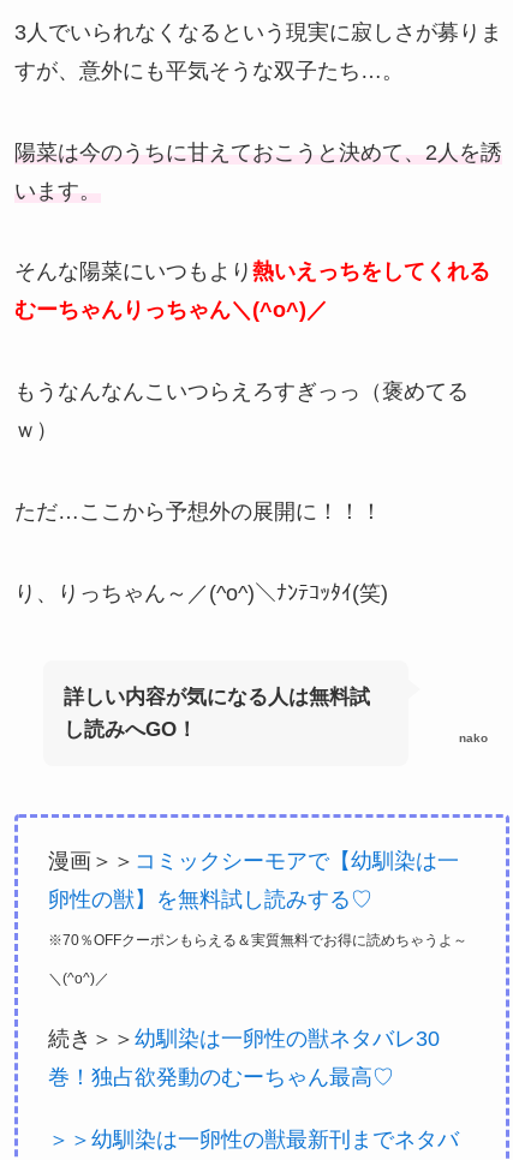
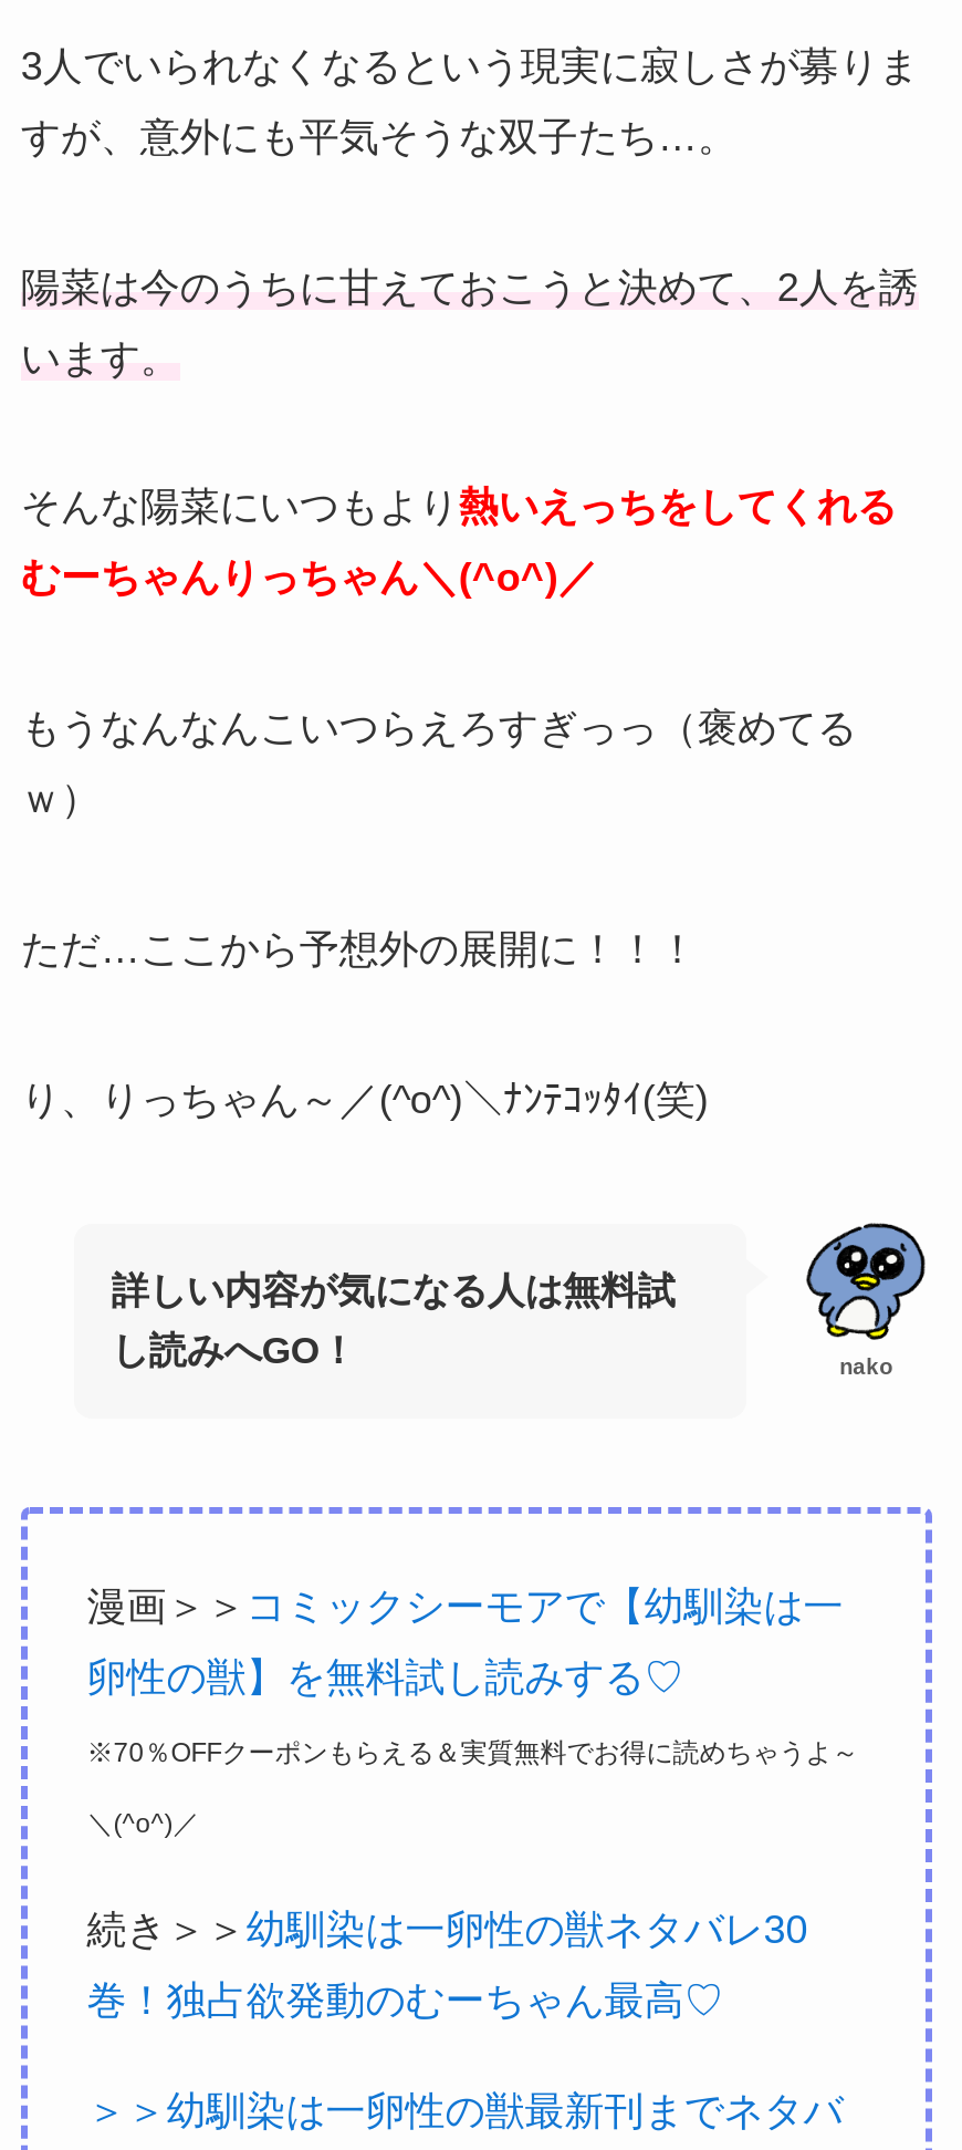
none -> [804,1219,928,1341] [image]

